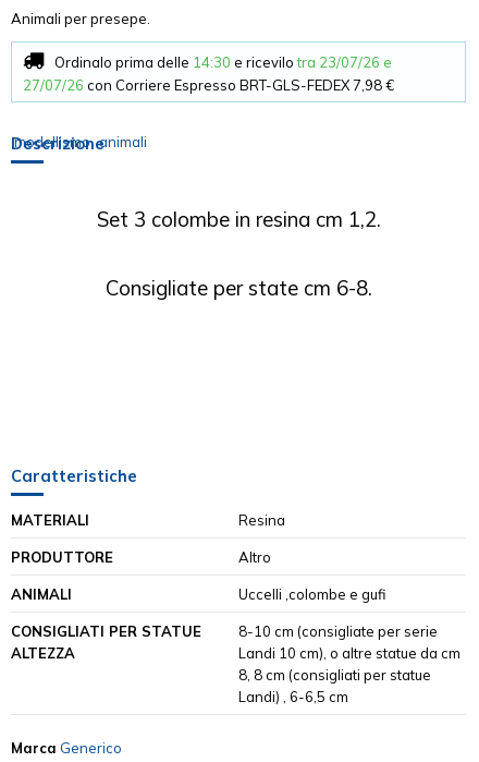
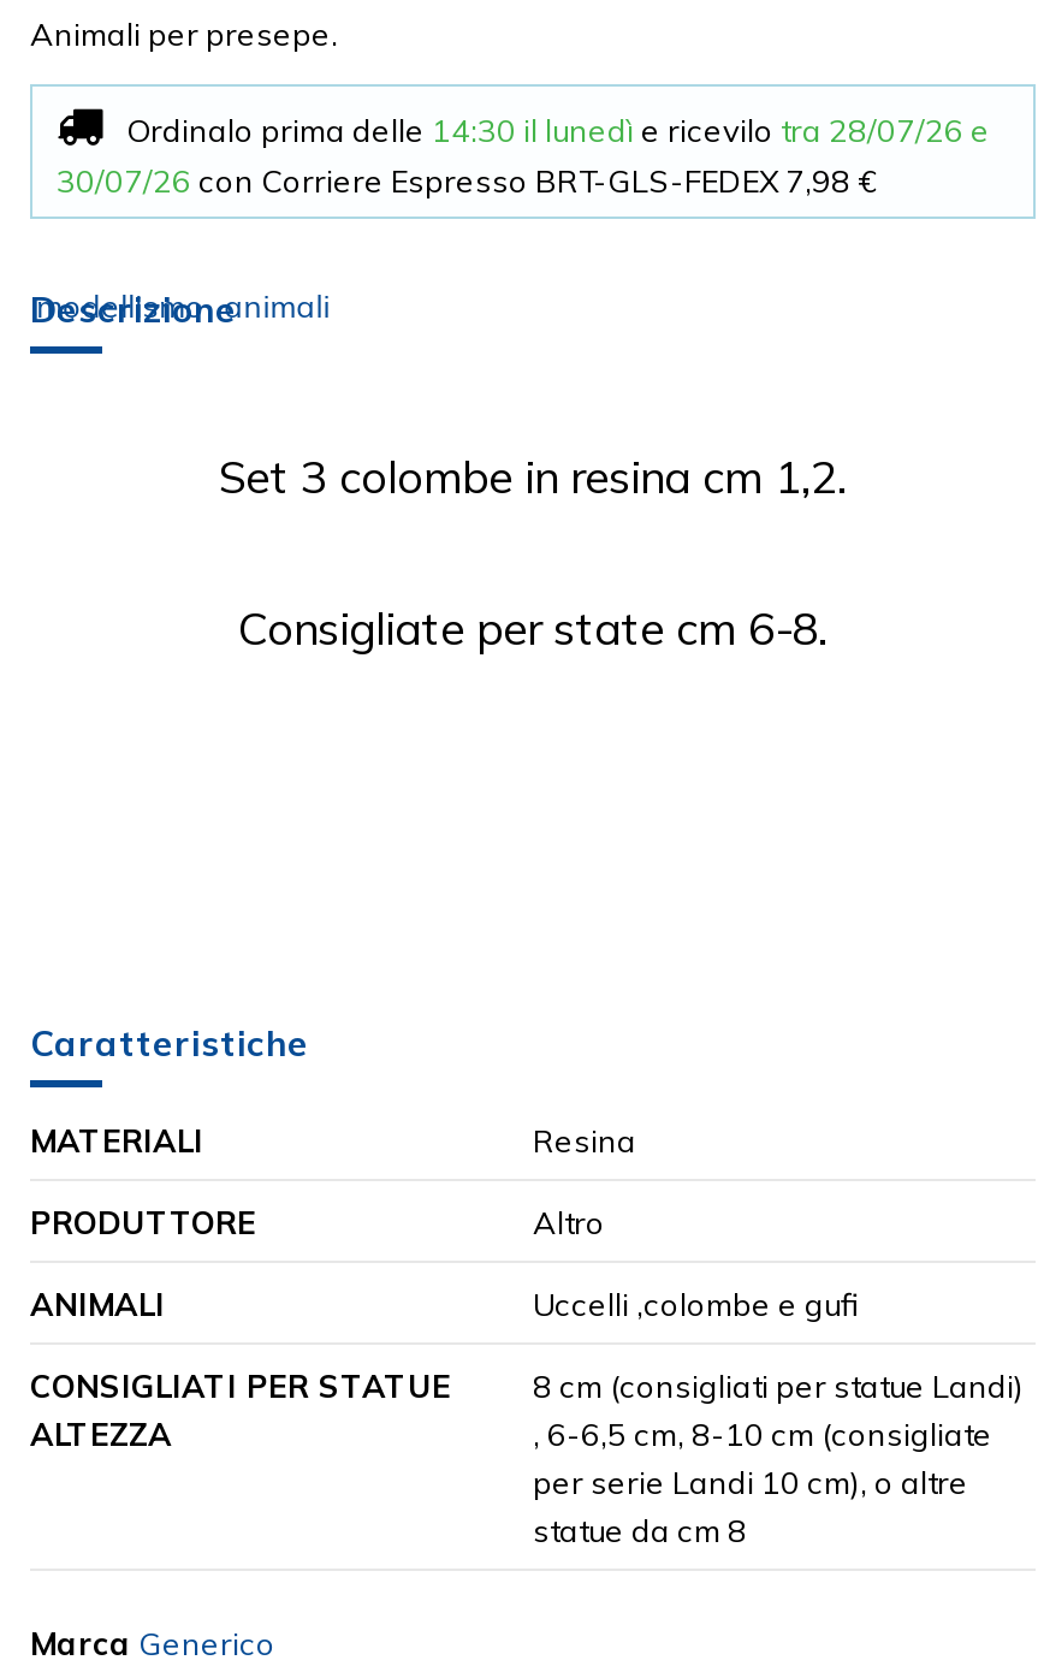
[23,53,394,93] Ordinalo prima delle 14:30 e ricevilo tra 23/07/26 e | 27/07/26 con Corriere Espresso BRT-GLS-FEDEX 7,98 € -> [57,109,990,198] Ordinalo prima delle 14:30 il lunedì e ricevilo tra 28/07/26 e | 30/07/26 con Corriere Espresso BRT-GLS-FEDEX 7,98 €
[238,622,460,705] 8-10 cm (consigliate per serie | Landi 10 cm), o altre statue da cm | 8, 8 cm (consigliati per statue | Landi) , 6-6,5 cm -> [533,1366,1024,1548] 8 cm (consigliati per statue Landi) | , 6-6,5 cm, 8-10 cm (consigliate | per serie Landi 10 cm), o altre | statue da cm 8

